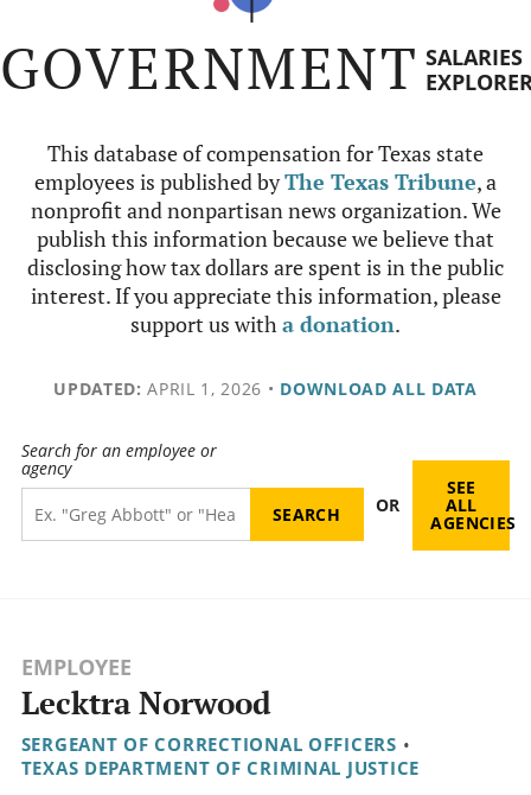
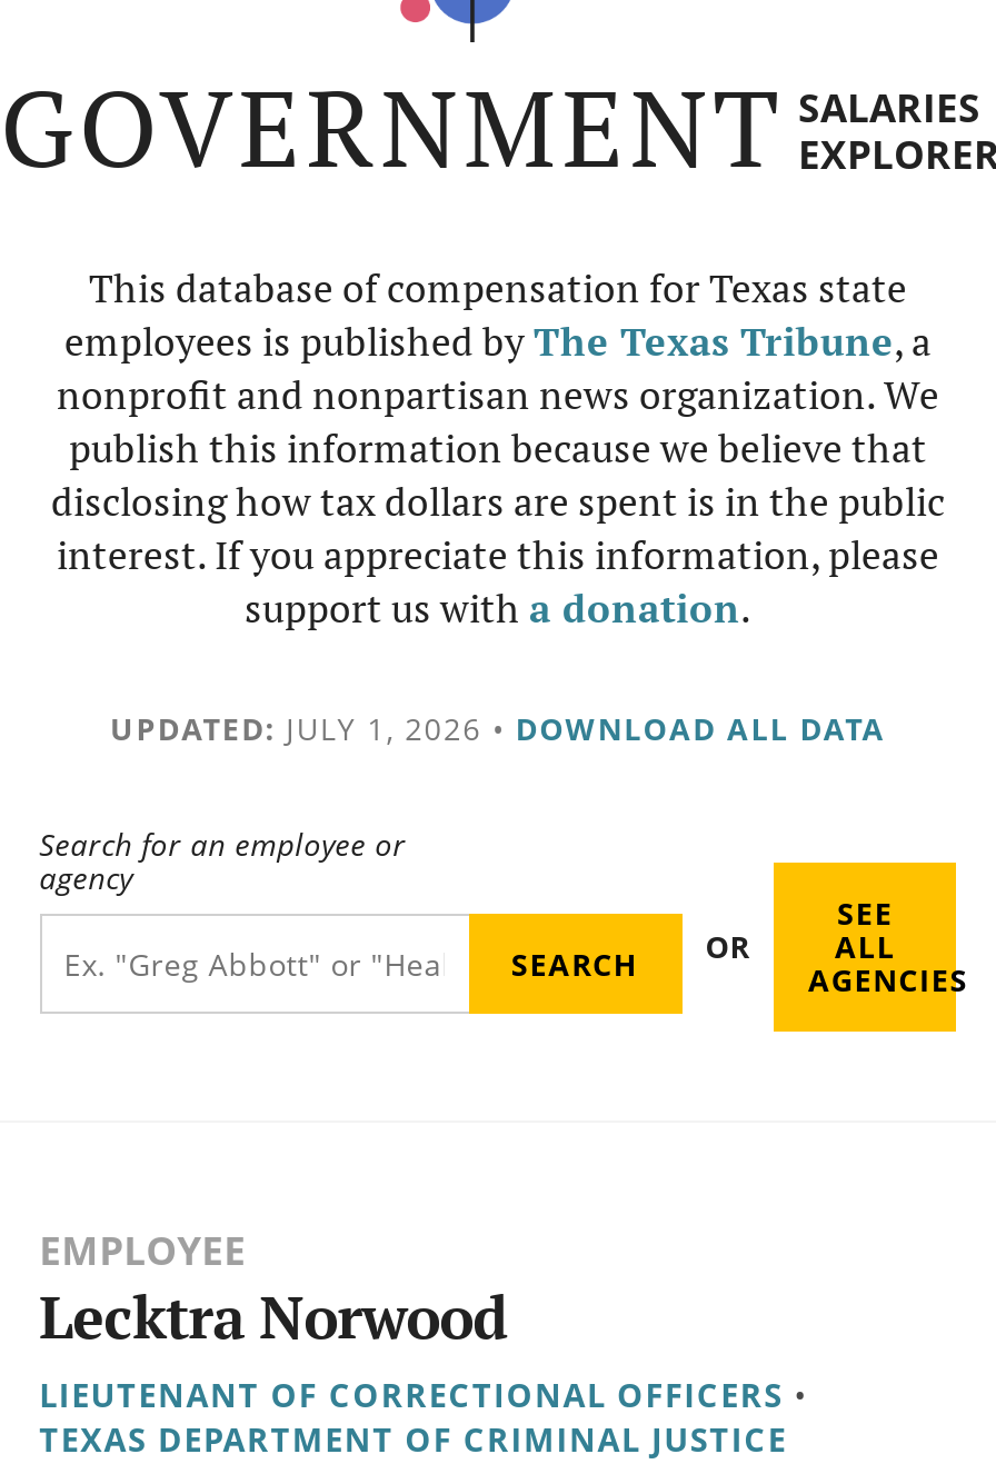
[54,377,477,400] UPDATED: APRIL 1, 2026 • DOWNLOAD ALL DATA -> [110,707,886,749] UPDATED: JULY 1, 2026 • DOWNLOAD ALL DATA
[21,732,411,756] SERGEANT OF CORRECTIONAL OFFICERS • -> [39,1372,809,1417] LIEUTENANT OF CORRECTIONAL OFFICERS •

